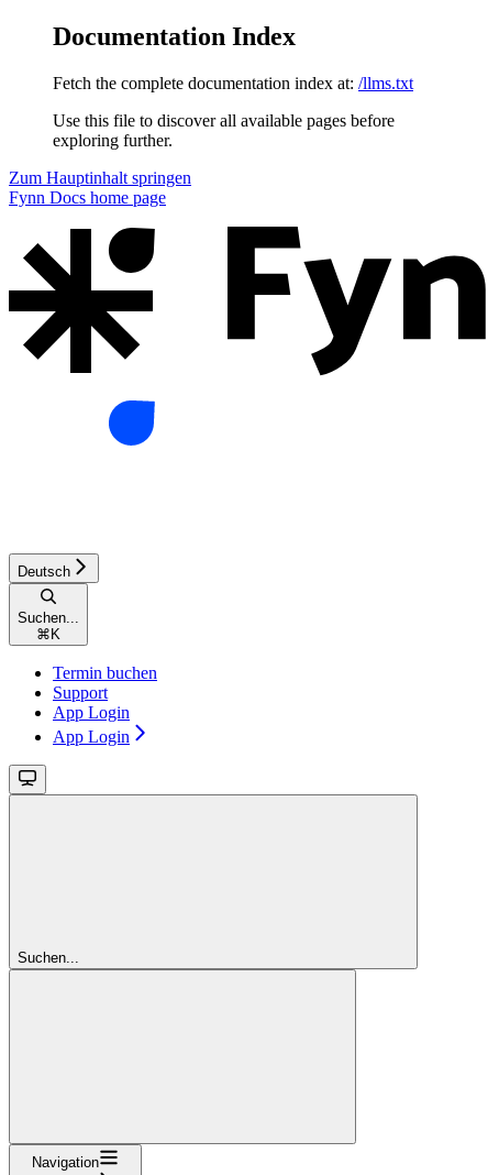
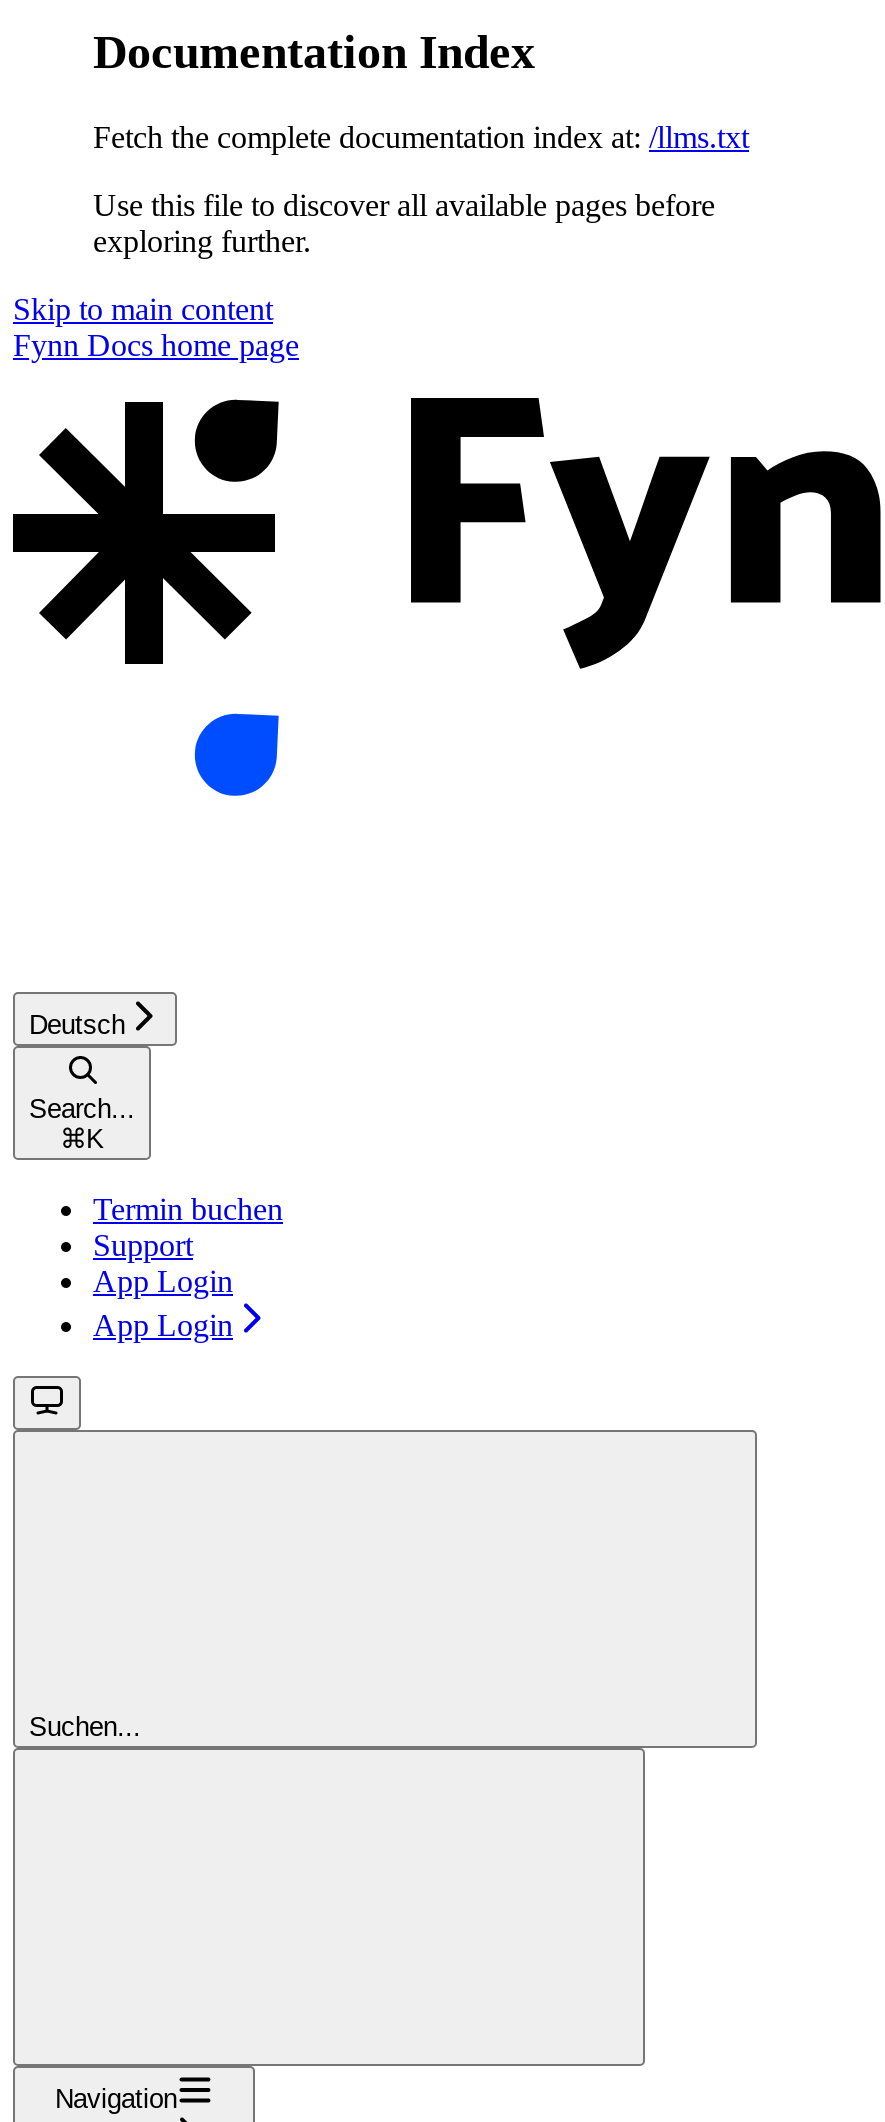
[9,168,191,187] Zum Hauptinhalt springen -> [13,292,273,326] Skip to main content
[18,609,79,626] Suchen... -> [29,1094,135,1124] Search...

